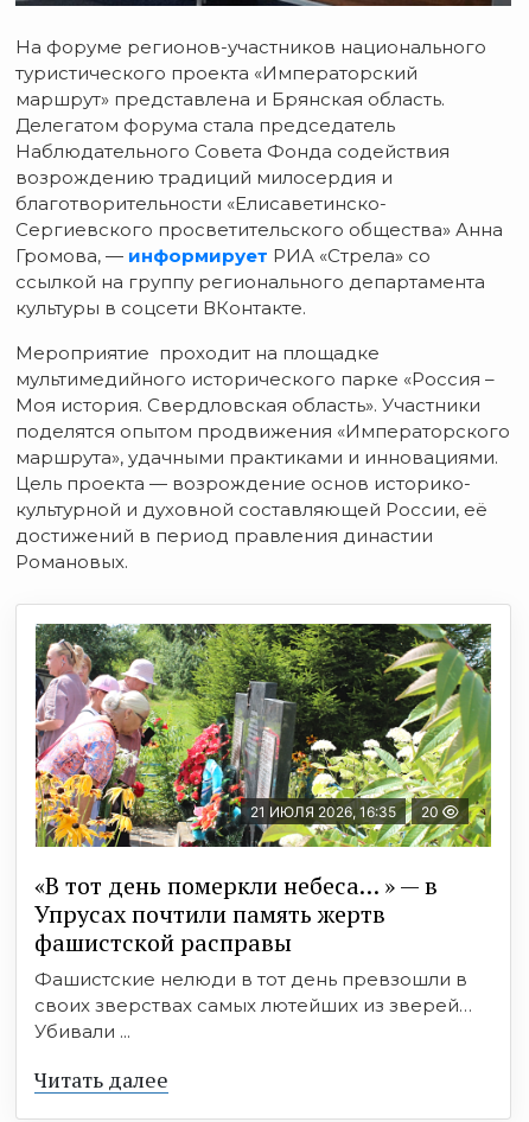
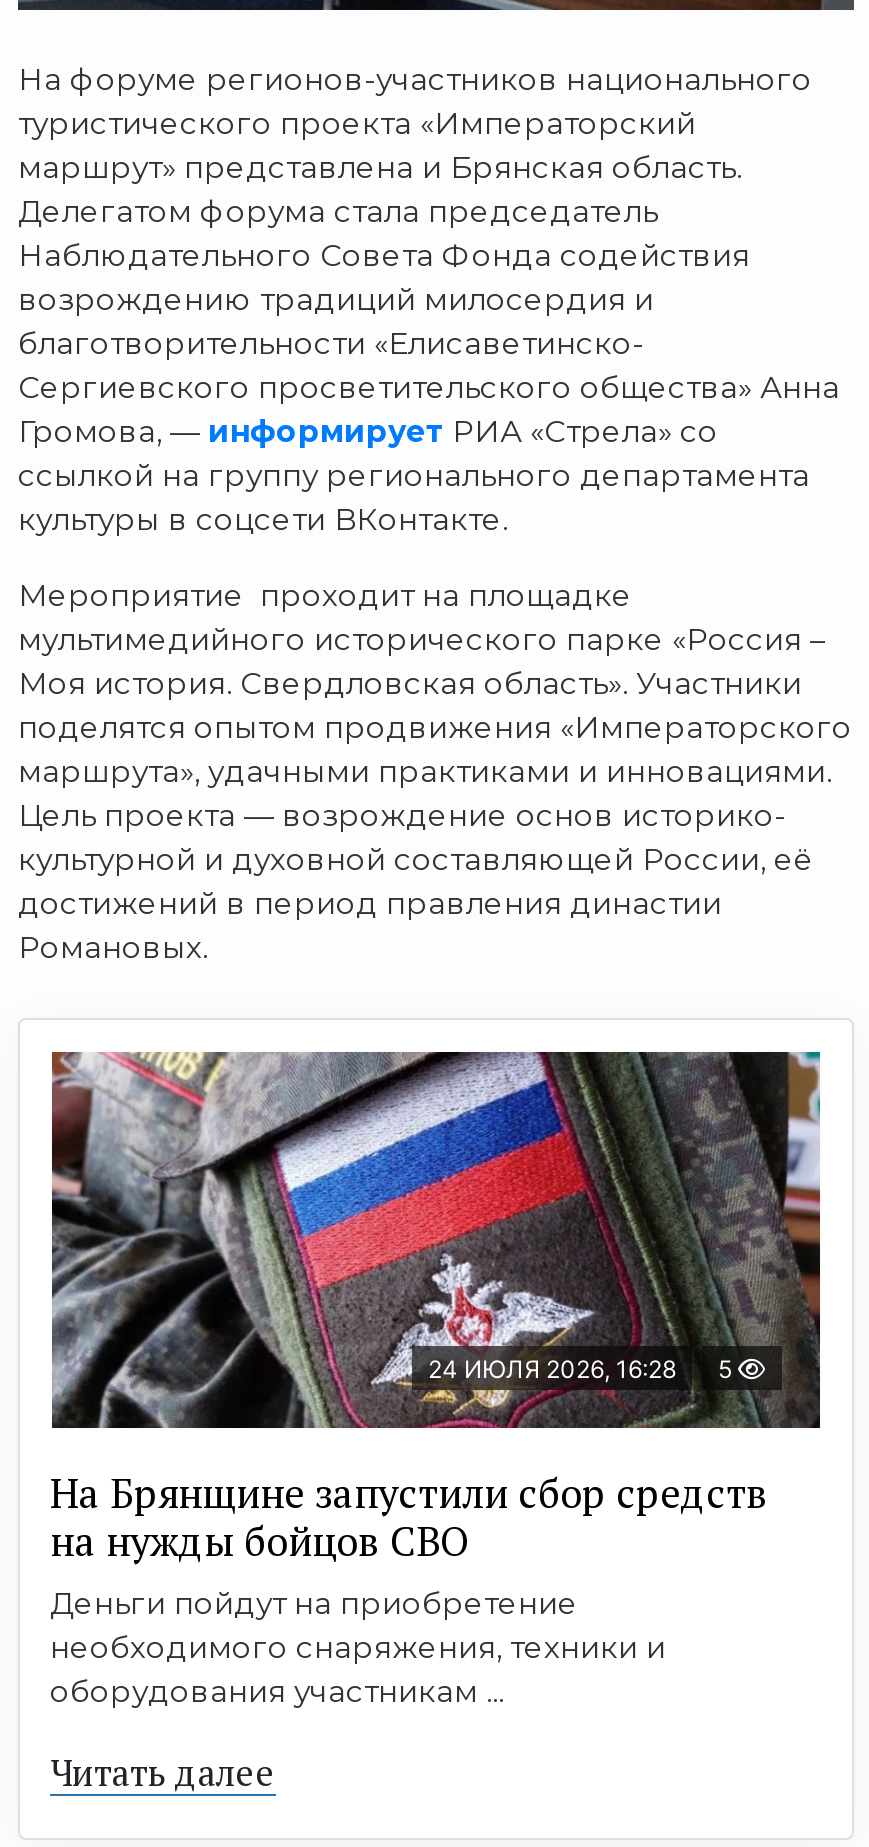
[34,623,492,848] [image] | 21 ИЮЛЯ 2026, 16:35 | 20 -> [50,1050,822,1430] [image] | 24 ИЮЛЯ 2026, 16:28 | 5
[34,869,472,1042] «В тот день померкли небеса… » — в | Упрусах почтили память жертв | фашистской расправы | Фашистские нелюди в тот день превзошли в | своих зверствах самых лютейших из зверей… | Убивали ... -> [50,1466,768,1710] На Брянщине запустили сбор средств | на нужды бойцов СВО | Деньги пойдут на приобретение | необходимого снаряжения, техники и | оборудования участникам ...

